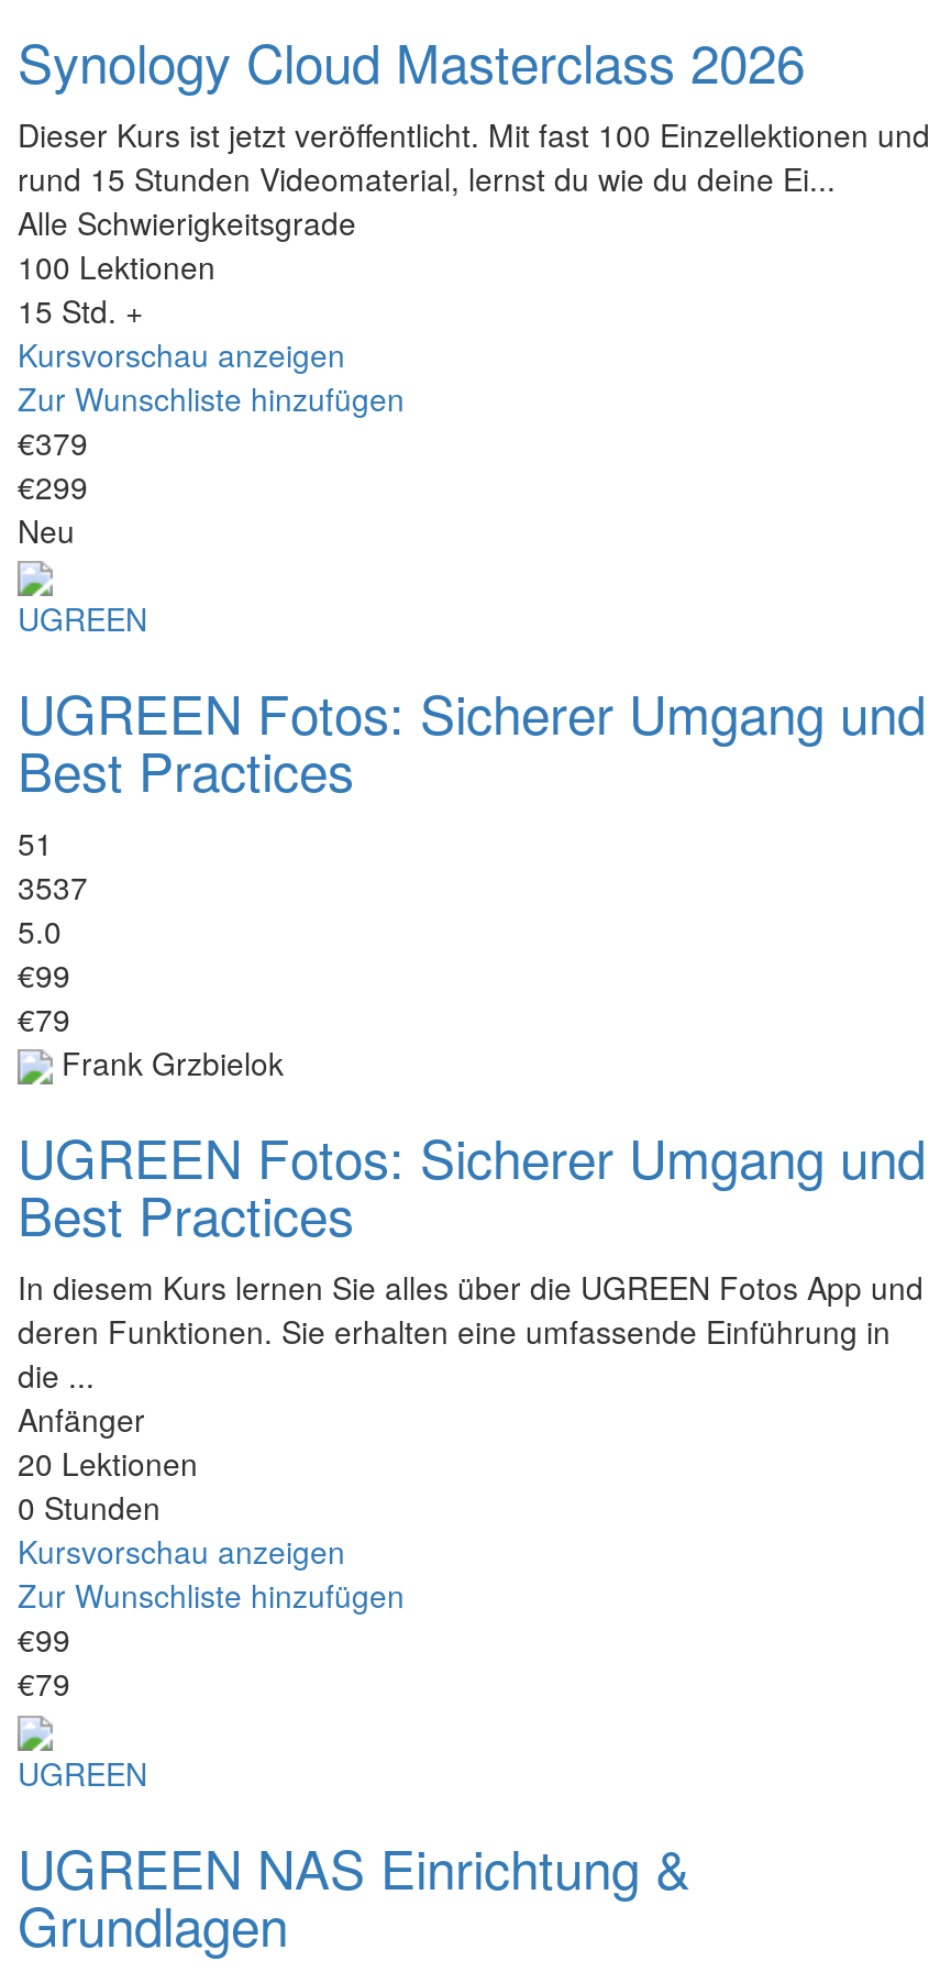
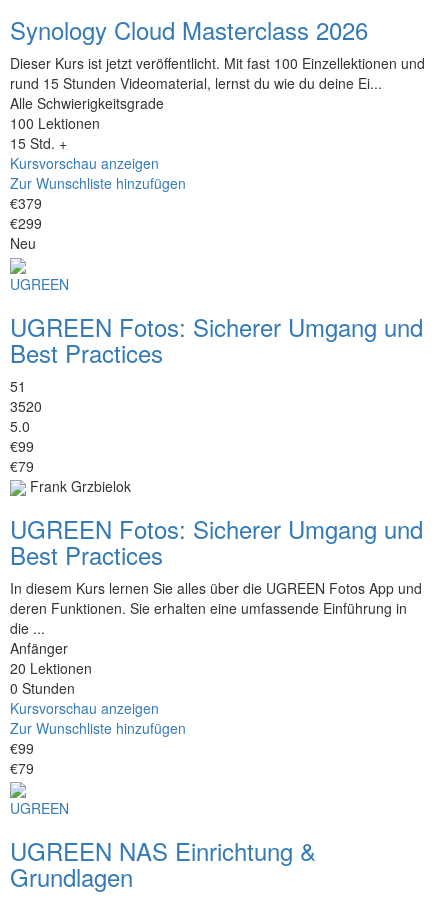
[18,865,88,909] 3537 -> [10,396,42,416] 3520

